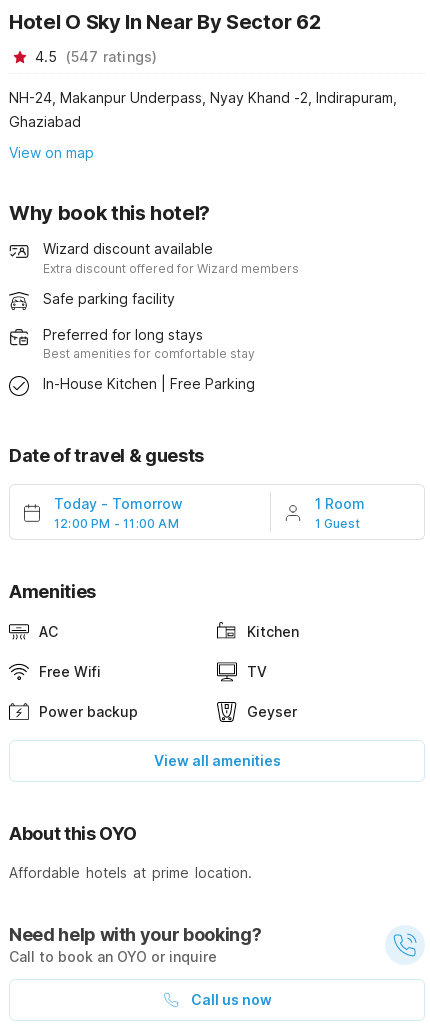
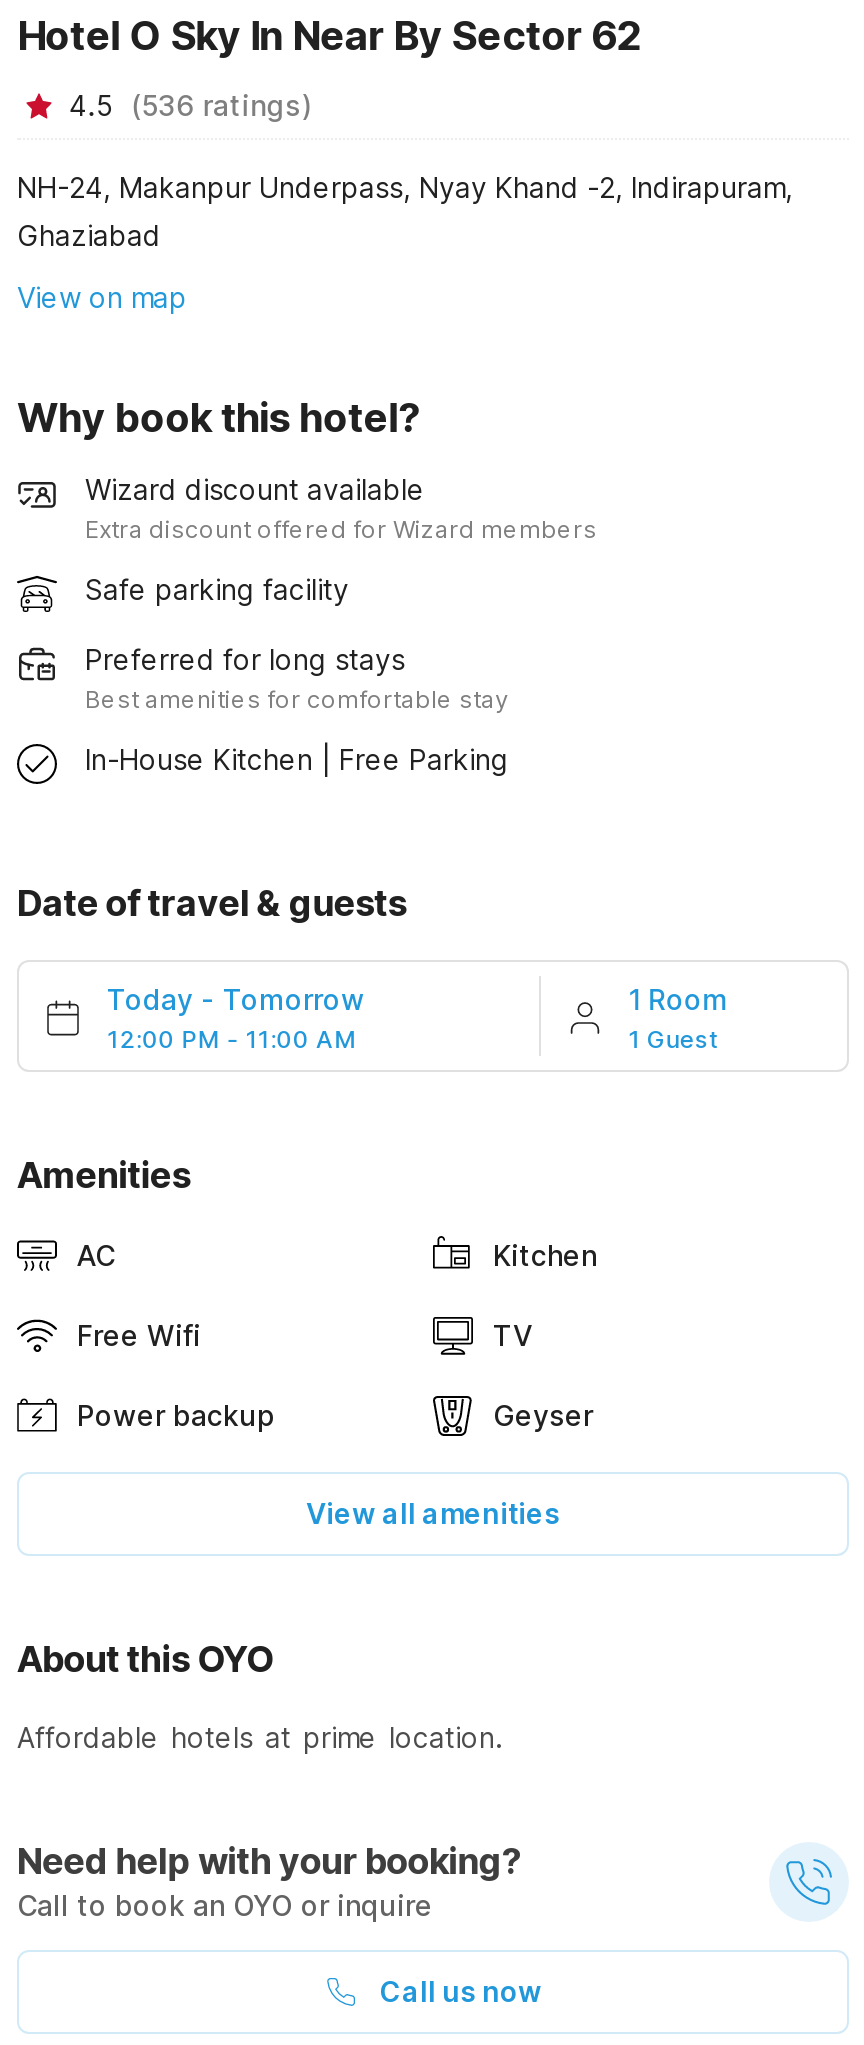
[35,48,157,65] 4.5 (547 ratings) -> [69,88,312,122] 4.5 (536 ratings)

